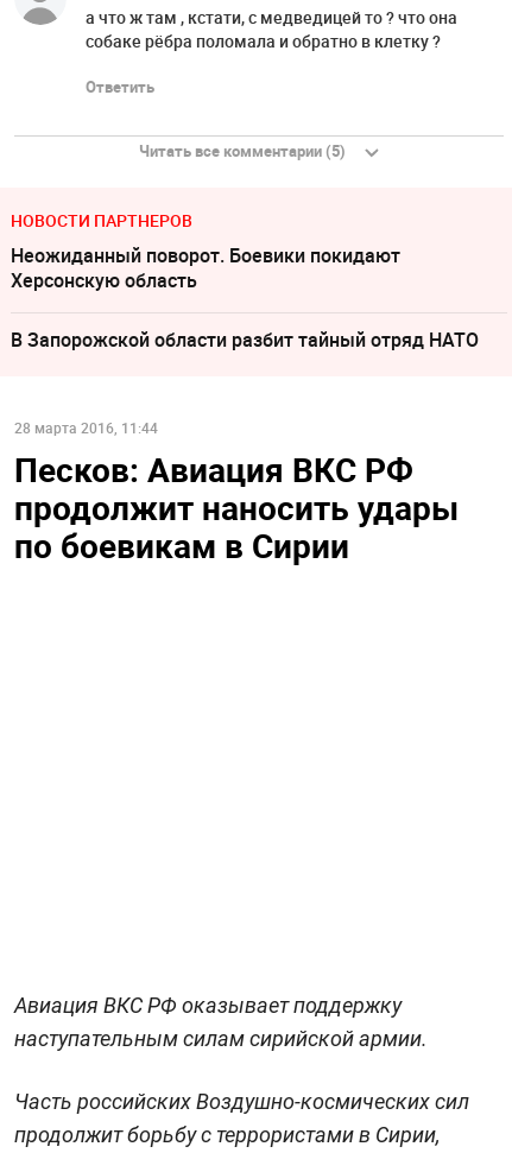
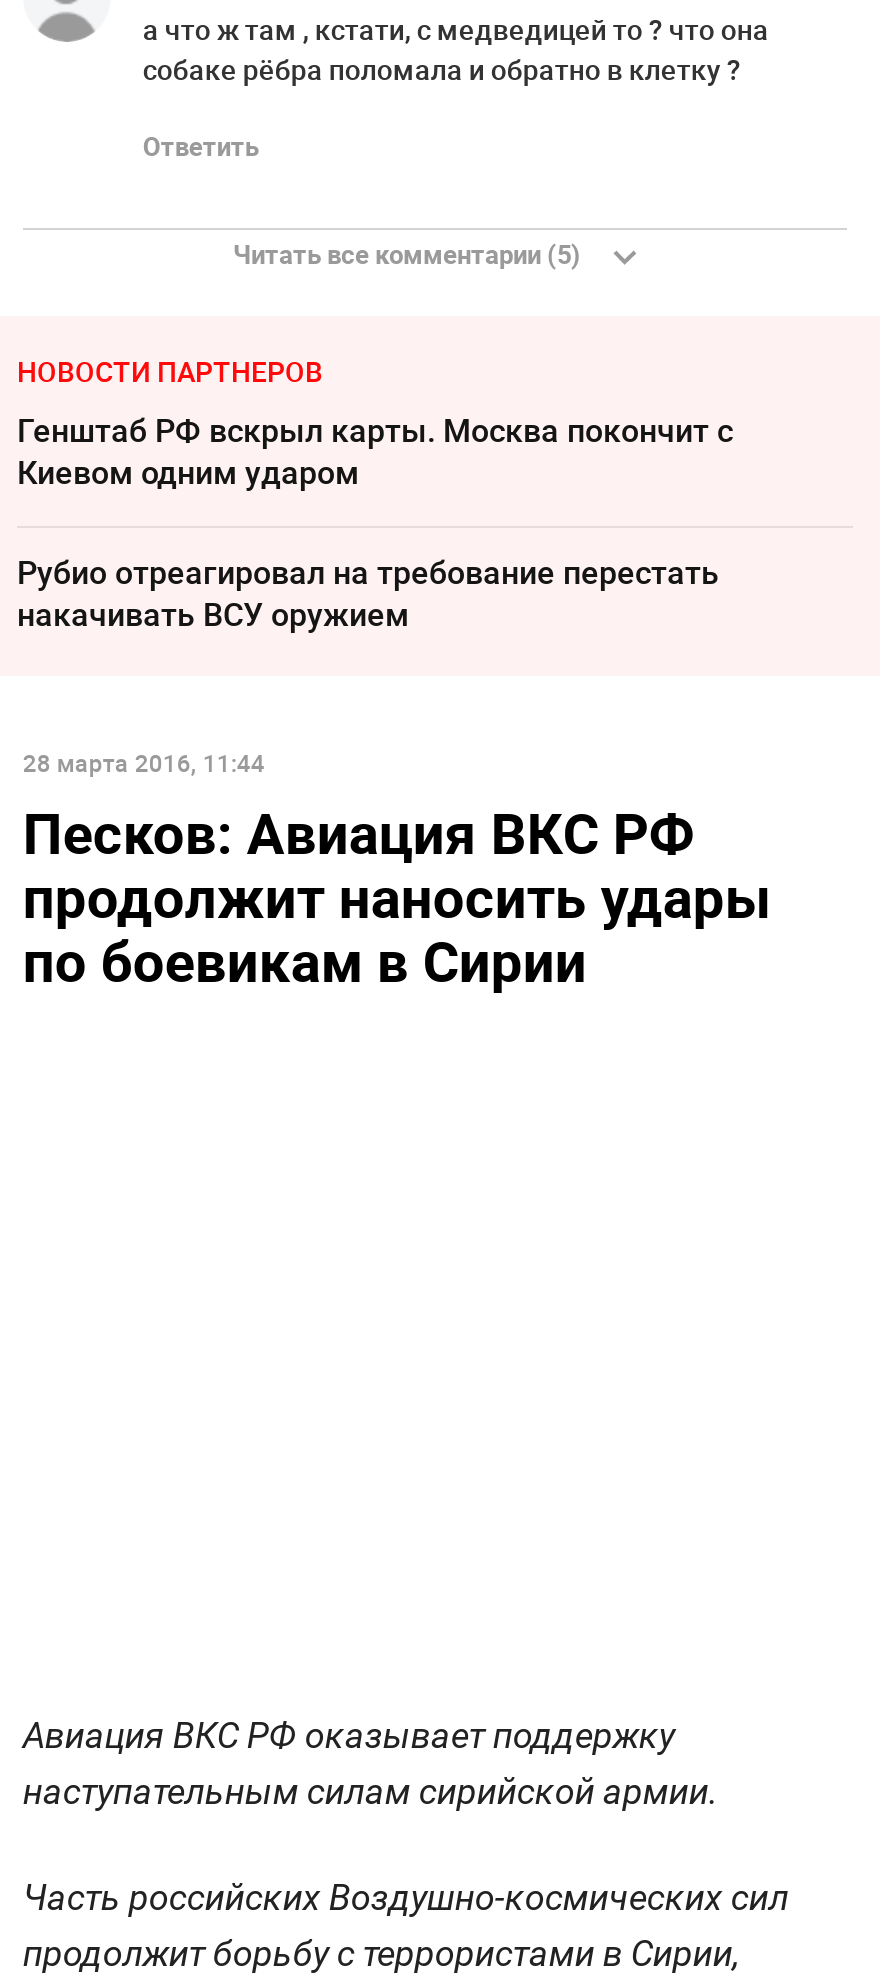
[11,243,400,294] Неожиданный поворот. Боевики покидают | Херсонскую область -> [17,409,733,495] Генштаб РФ вскрыл карты. Москва покончит с | Киевом одним ударом
[11,327,479,353] В Запорожской области разбит тайный отряд НАТО -> [17,551,719,637] Рубио отреагировал на требование перестать | накачивать ВСУ оружием

